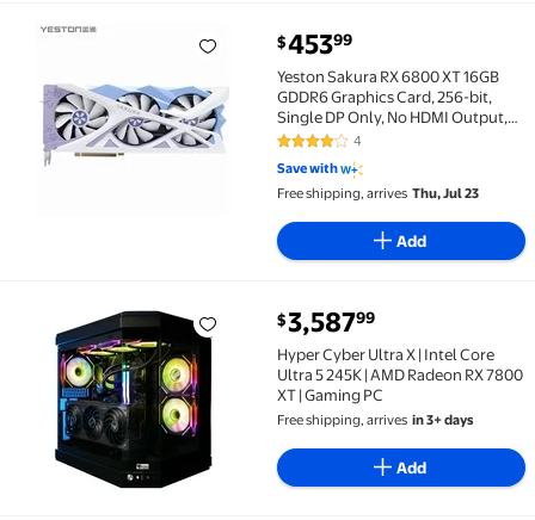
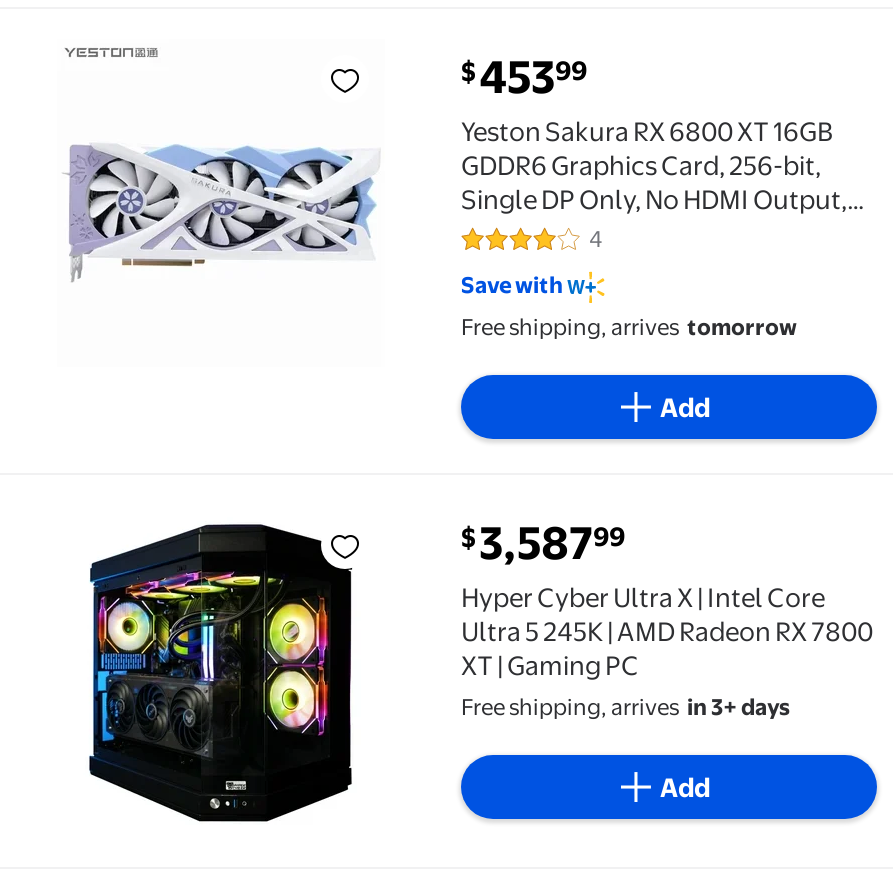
[277,185,479,202] Free shipping, arrives Thu, Jul 23 -> [461,313,797,341] Free shipping, arrives tomorrow

